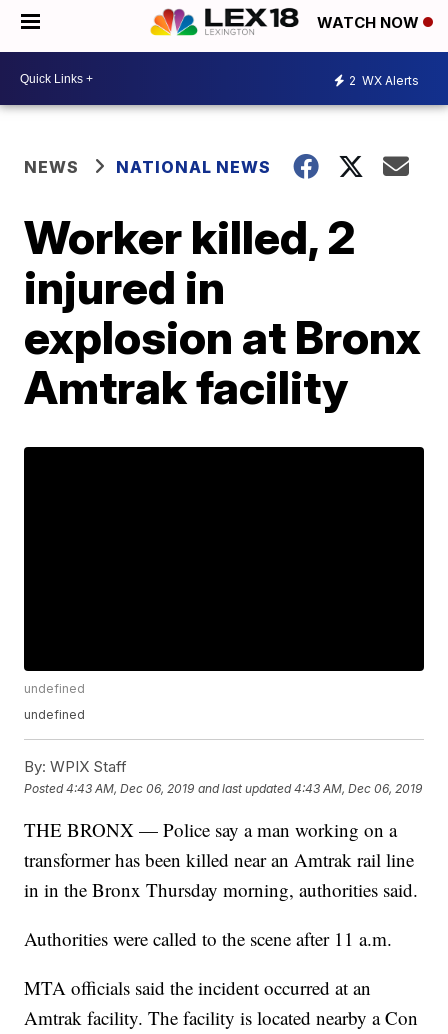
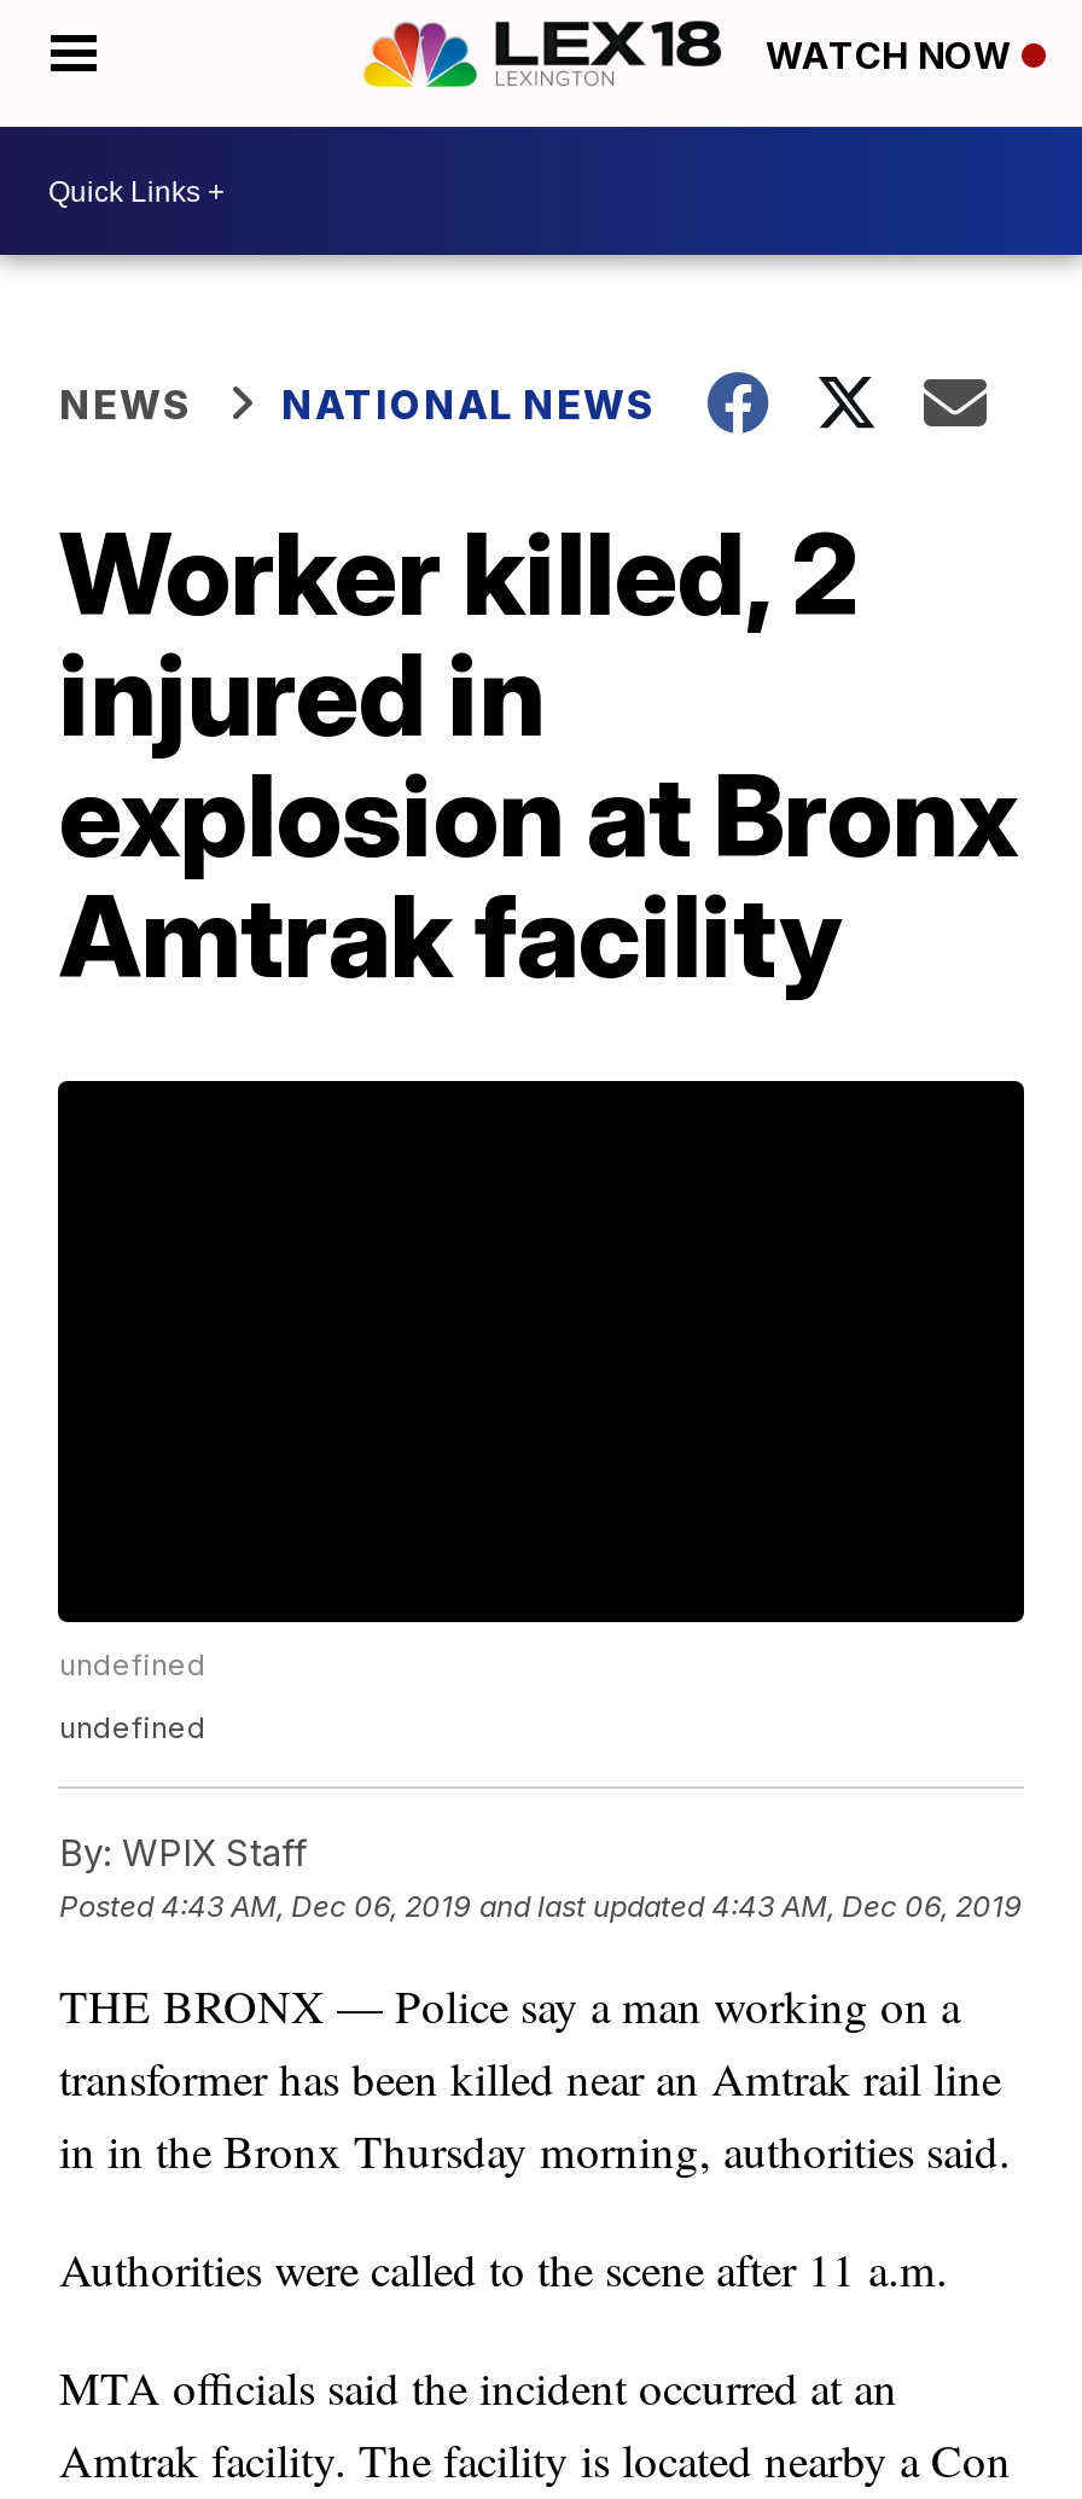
[349,72,419,87] 2 WX Alerts -> none

